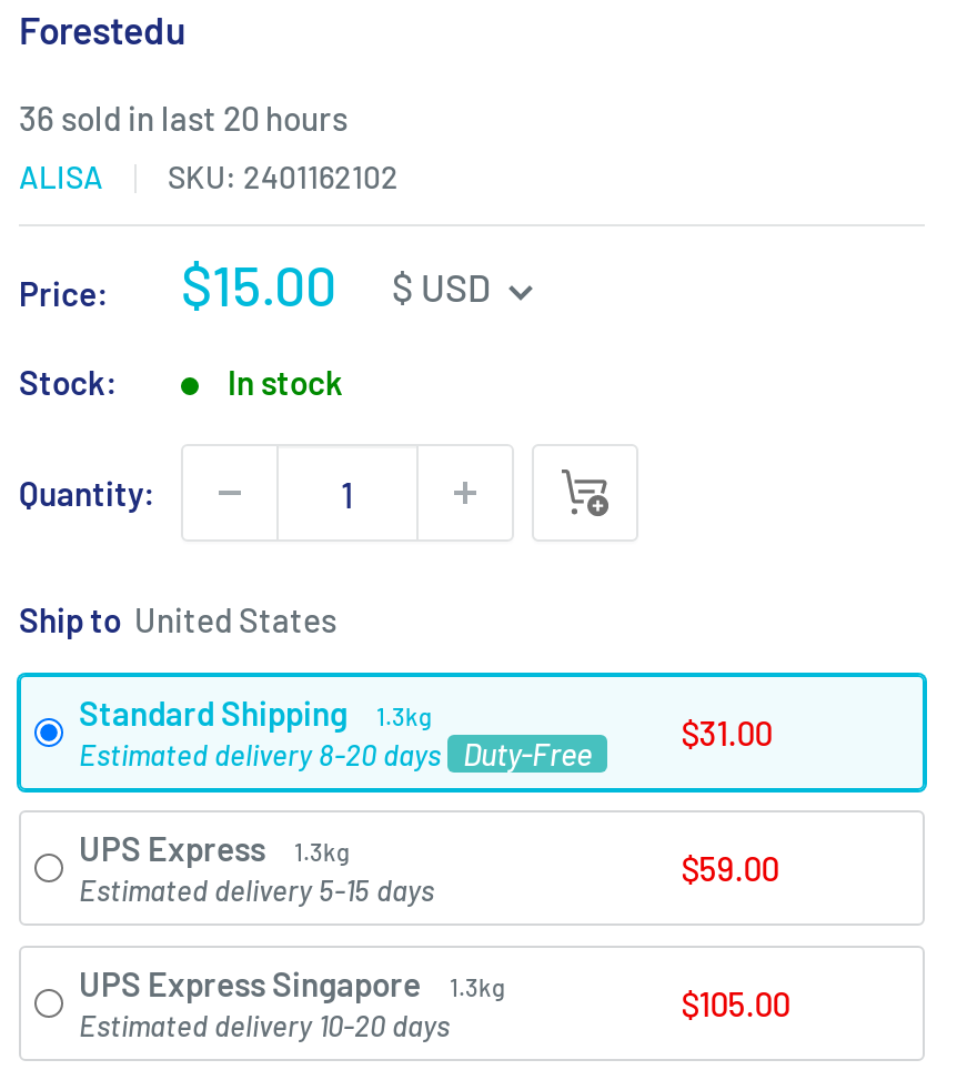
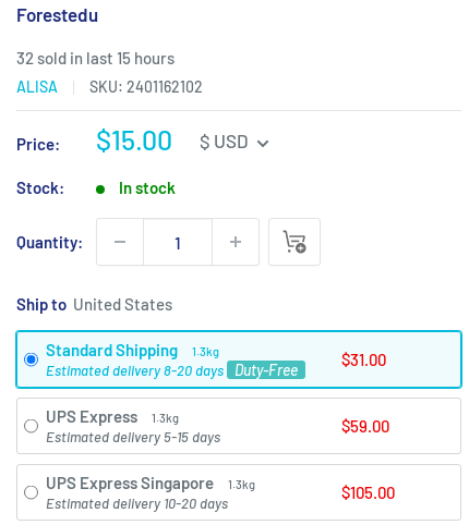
[19,98,347,138] 36 sold in last 20 hours -> [16,48,175,68] 32 sold in last 15 hours

